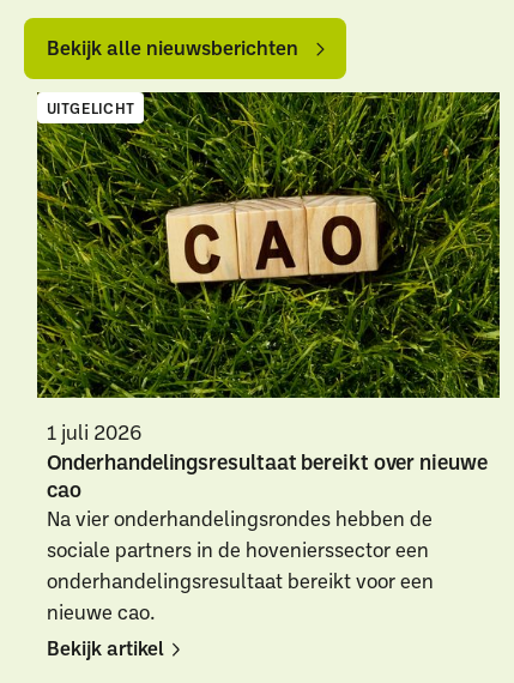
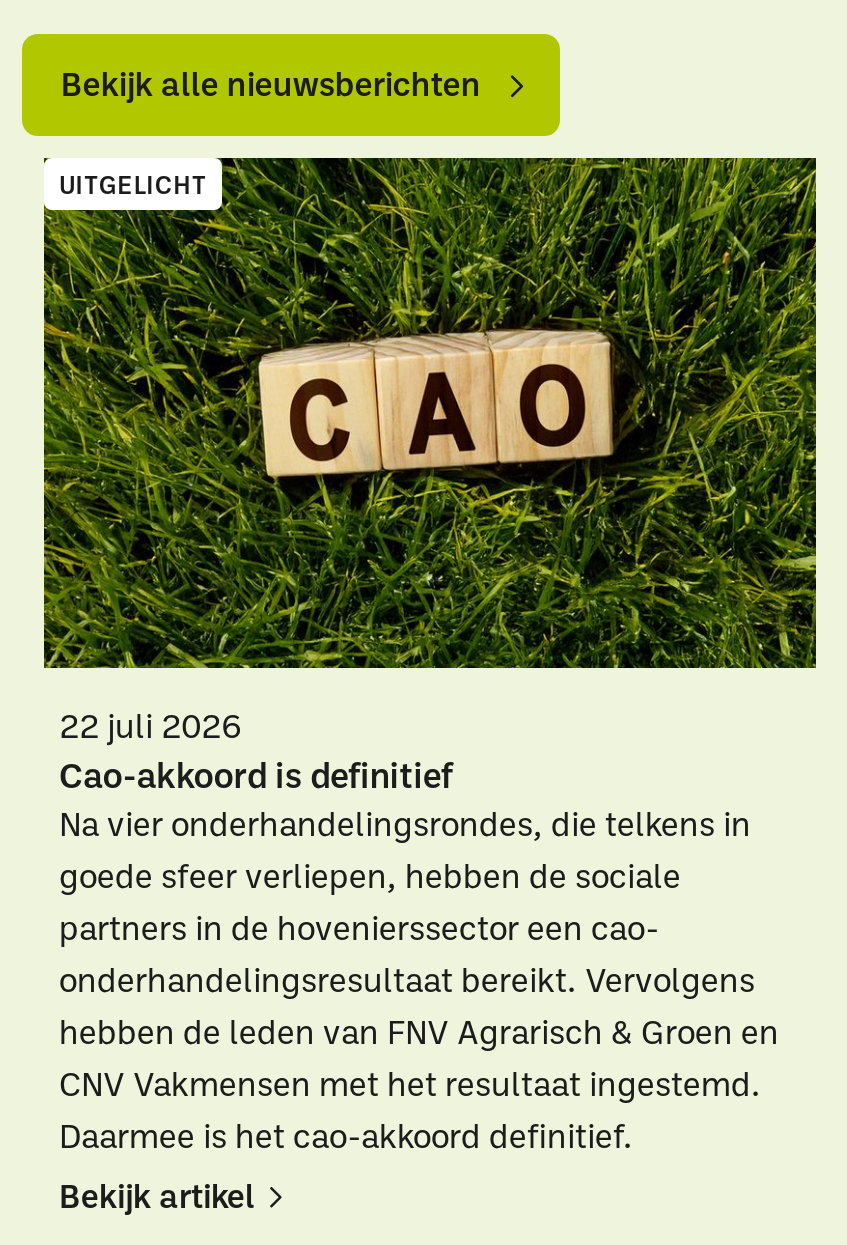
[46,419,487,624] 1 juli 2026 | Onderhandelingsresultaat bereikt over nieuwe | cao | Na vier onderhandelingsrondes hebben de | sociale partners in de hovenierssector een | onderhandelingsresultaat bereikt voor een | nieuwe cao. -> [59,704,779,1156] 22 juli 2026 | Cao-akkoord is definitief | Na vier onderhandelingsrondes, die telkens in | goede sfeer verliepen, hebben de sociale | partners in de hovenierssector een cao- | onderhandelingsresultaat bereikt. Vervolgens | hebben de leden van FNV Agrarisch & Groen en | CNV Vakmensen met het resultaat ingestemd. | Daarmee is het cao-akkoord definitief.

